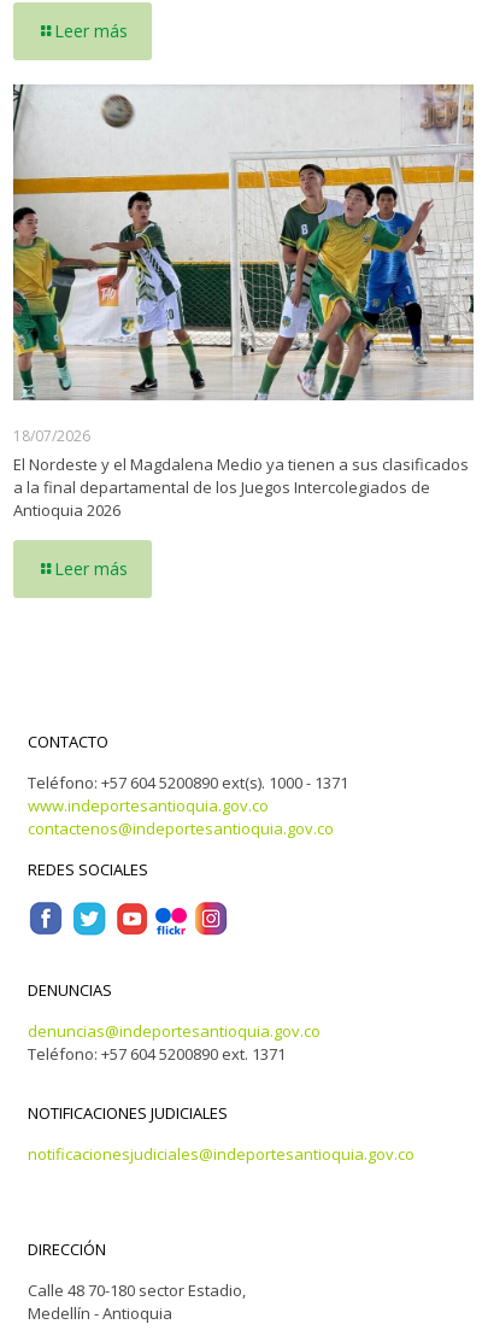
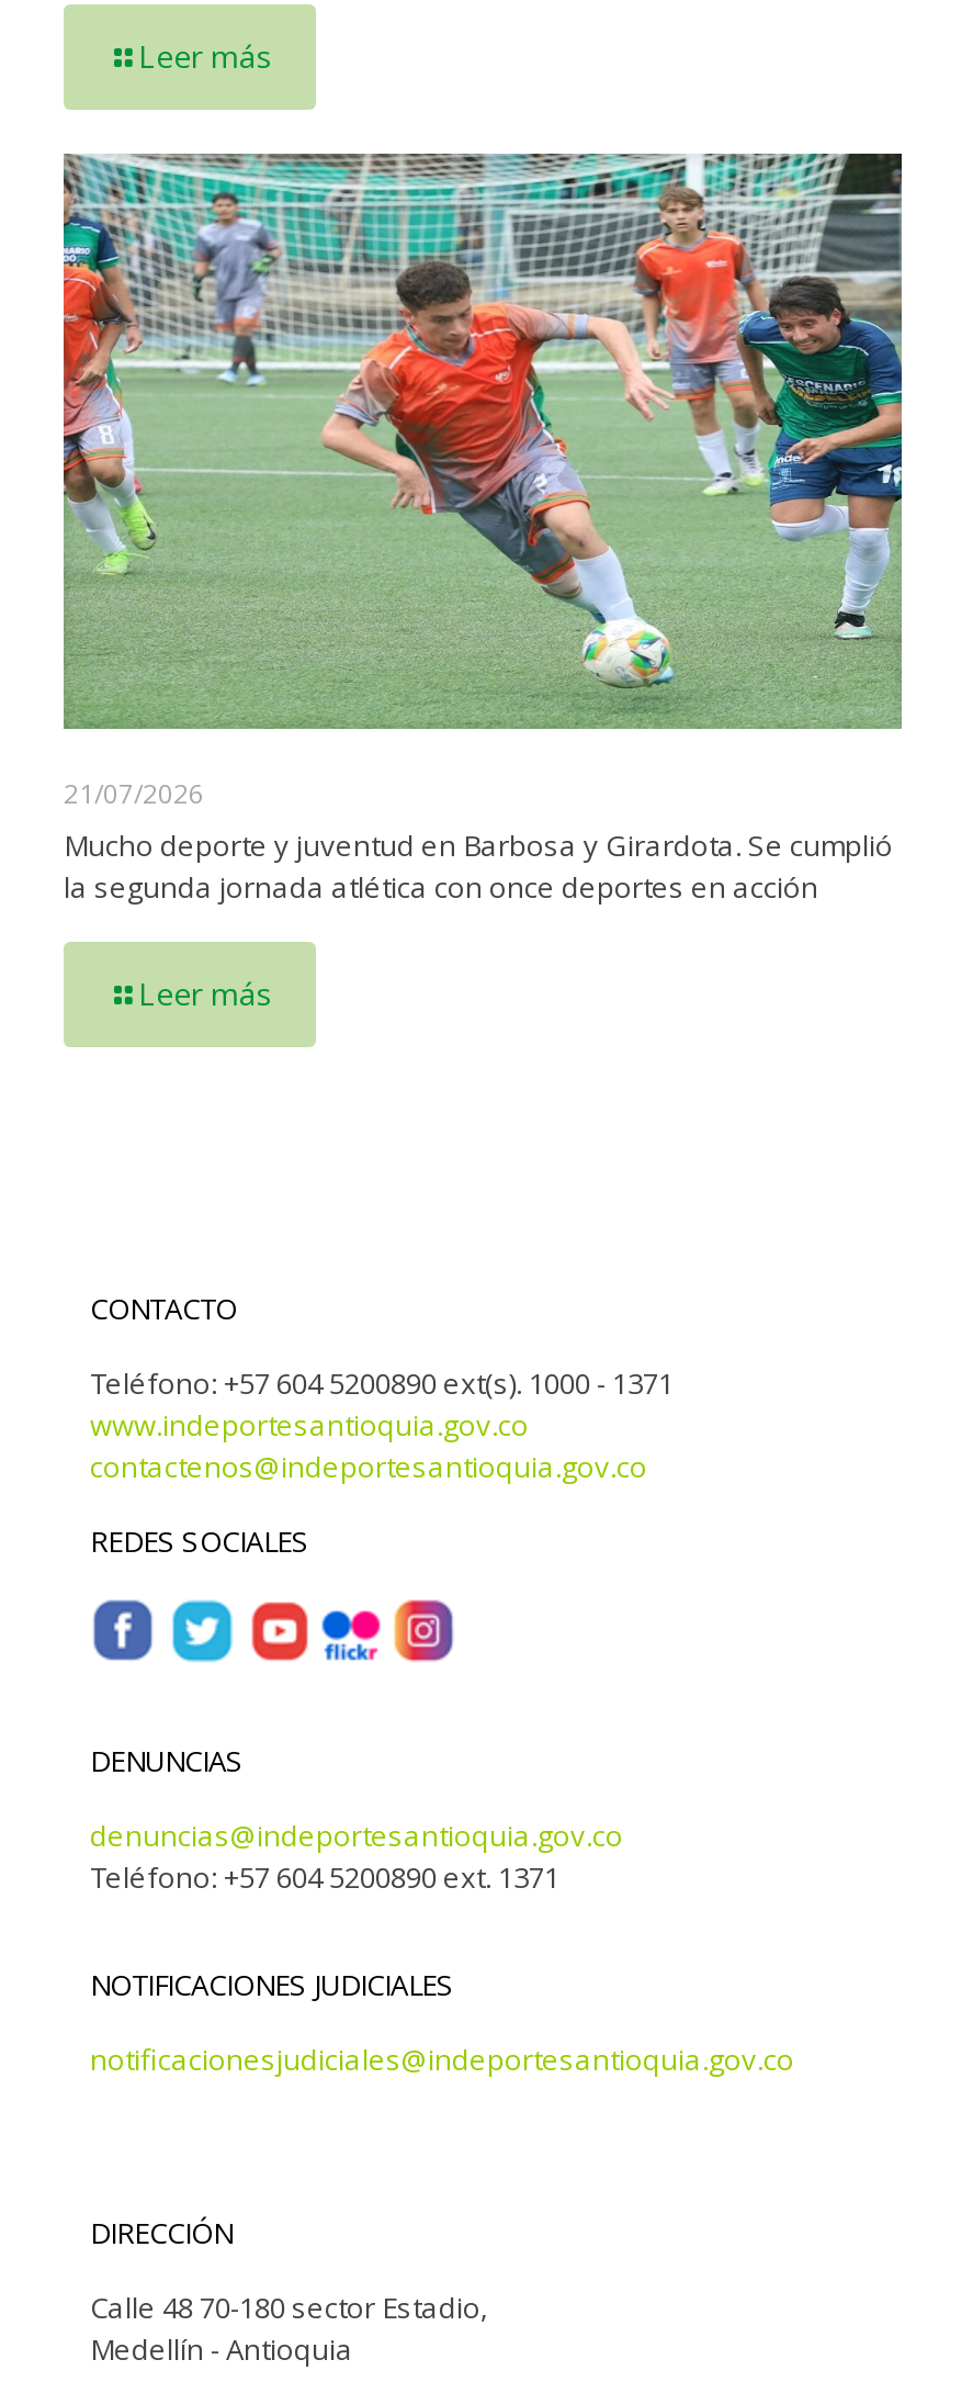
[12,83,475,521] [image] | 18/07/2026 | El Nordeste y el Magdalena Medio ya tienen a sus clasificados | a la final departamental de los Juegos Intercolegiados de | Antioquia 2026 -> [61,151,904,907] [image] | 21/07/2026 | Mucho deporte y juventud en Barbosa y Girardota. Se cumplió | la segunda jornada atlética con once deportes en acción

